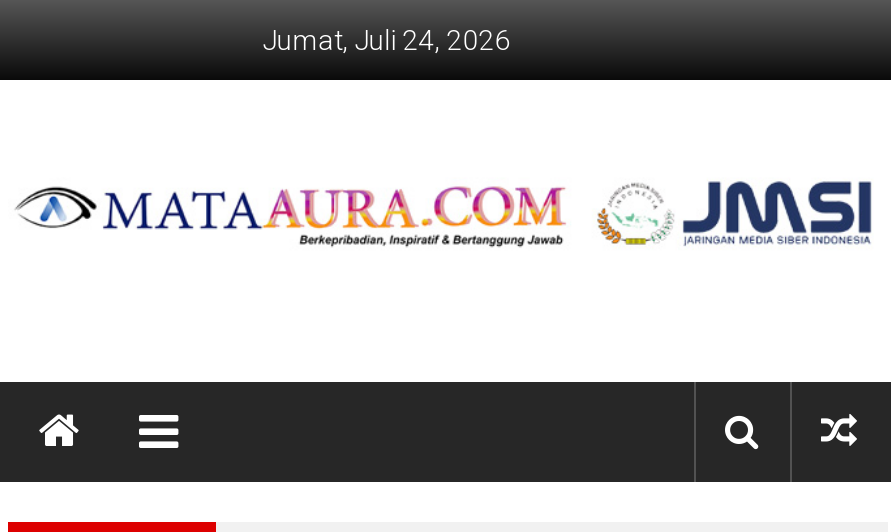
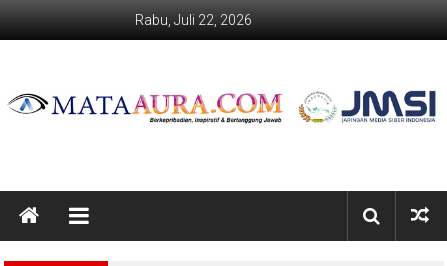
[263,24,511,56] Jumat, Juli 24, 2026 -> [135,12,252,28] Rabu, Juli 22, 2026

